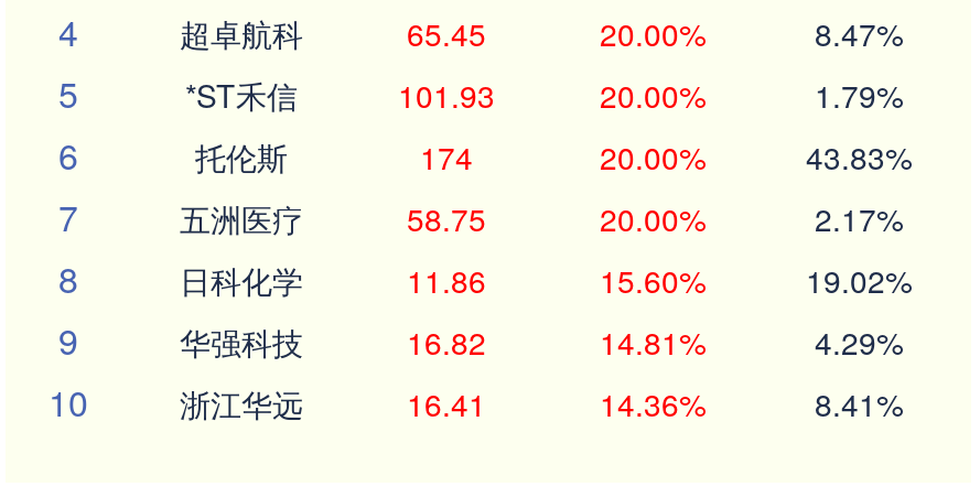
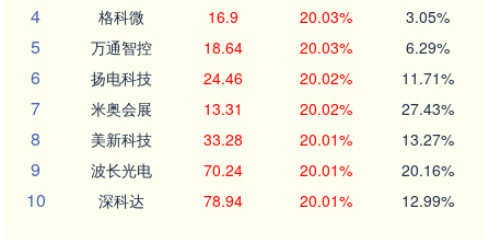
[180,11,903,55] 超卓航科 | 65.45 | 20.00% | 8.47% -> [98,6,450,27] 格科微 | 16.9 | 20.03% | 3.05%
[185,73,903,117] *ST禾信 | 101.93 | 20.00% | 1.79% -> [91,36,450,58] 万通智控 | 18.64 | 20.03% | 6.29%
[195,135,912,179] 托伦斯 | 174 | 20.00% | 43.83% -> [91,67,454,89] 扬电科技 | 24.46 | 20.02% | 11.71%
[180,196,903,240] 五洲医疗 | 58.75 | 20.00% | 2.17% -> [91,98,454,119] 米奥会展 | 13.31 | 20.02% | 27.43%
[180,258,912,302] 日科化学 | 11.86 | 15.60% | 19.02% -> [91,128,454,150] 美新科技 | 33.28 | 20.01% | 13.27%
[180,320,903,364] 华强科技 | 16.82 | 14.81% | 4.29% -> [91,159,454,181] 波长光电 | 70.24 | 20.01% | 20.16%
[180,382,903,426] 浙江华远 | 16.41 | 14.36% | 8.41% -> [98,189,454,211] 深科达 | 78.94 | 20.01% | 12.99%

